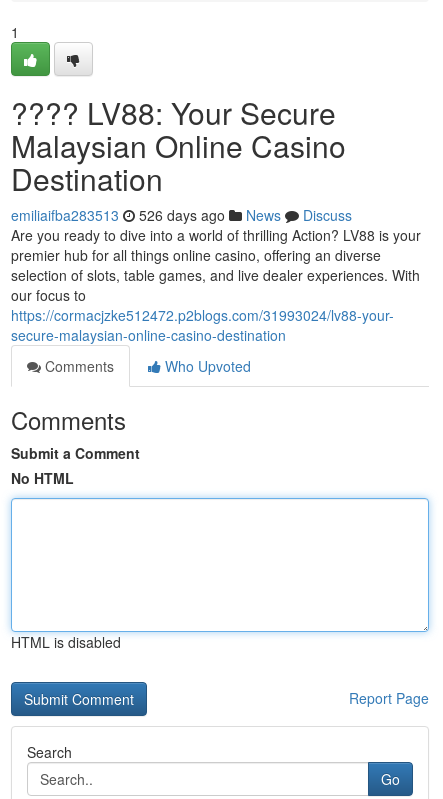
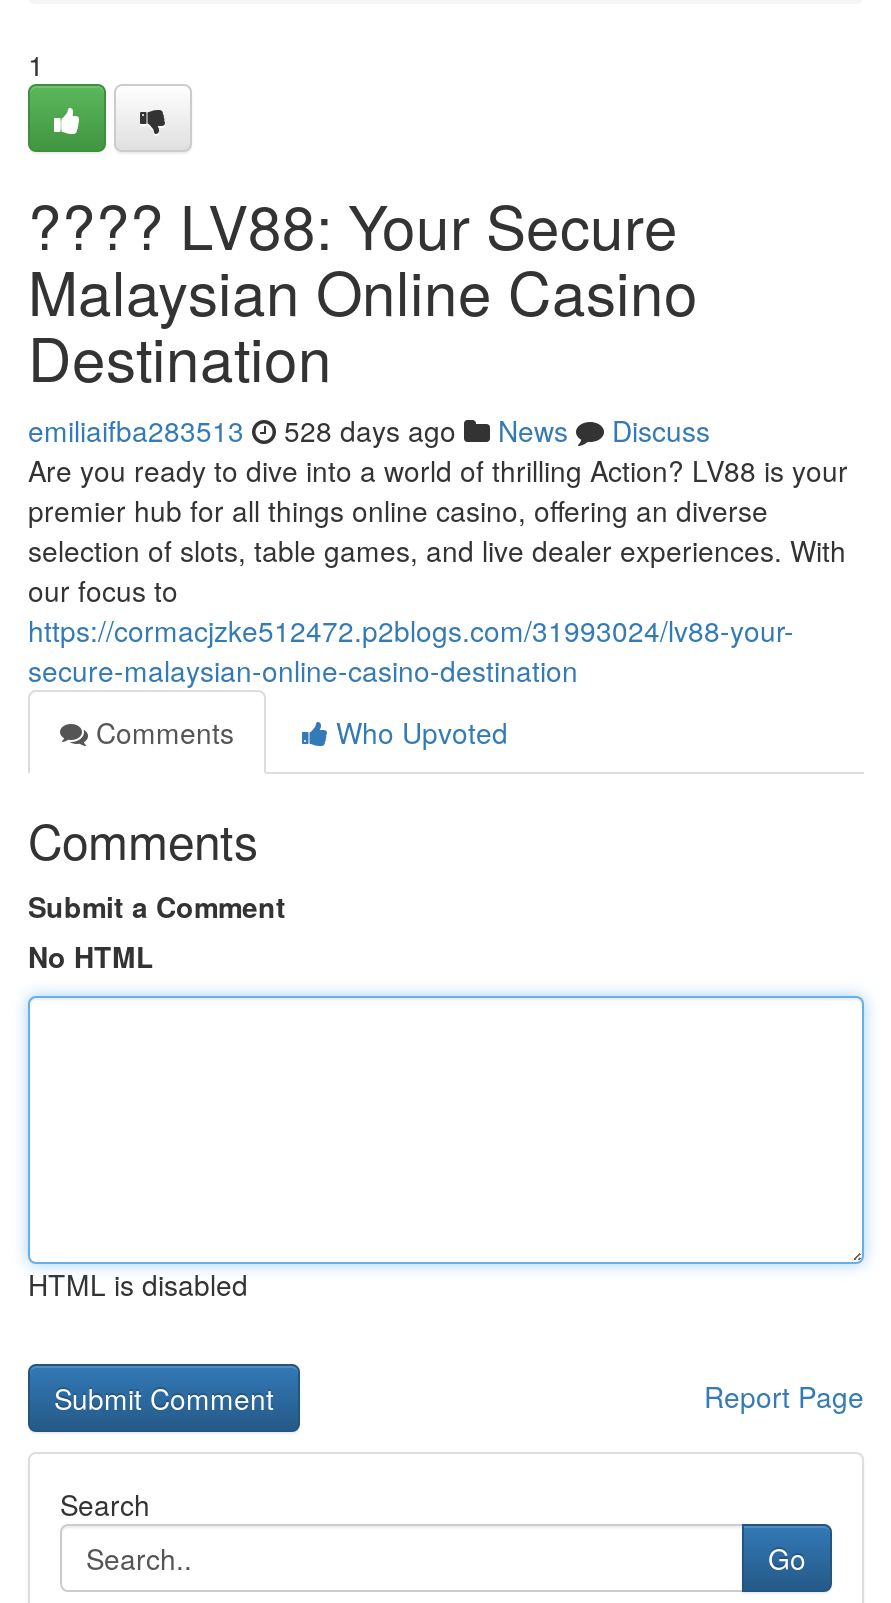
[11,205,352,225] emiliaifba283513 526 days ago News Discuss -> [28,410,710,450] emiliaifba283513 528 days ago News Discuss

